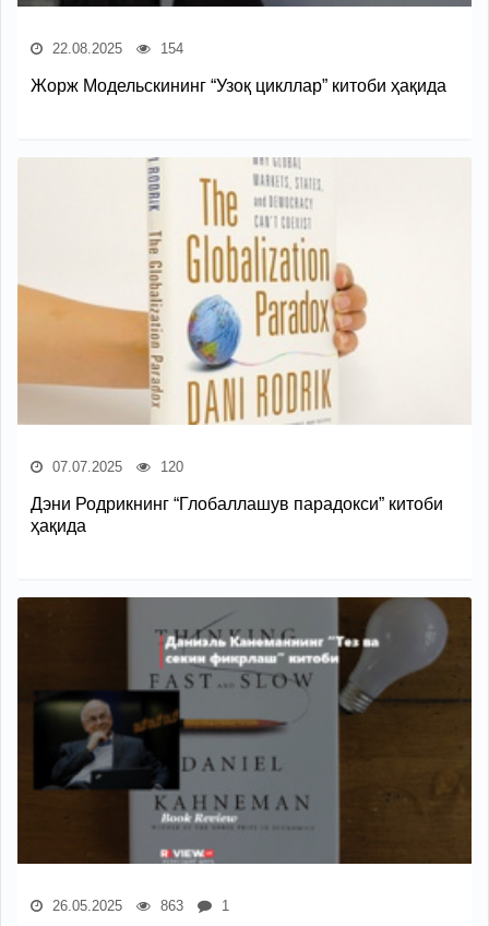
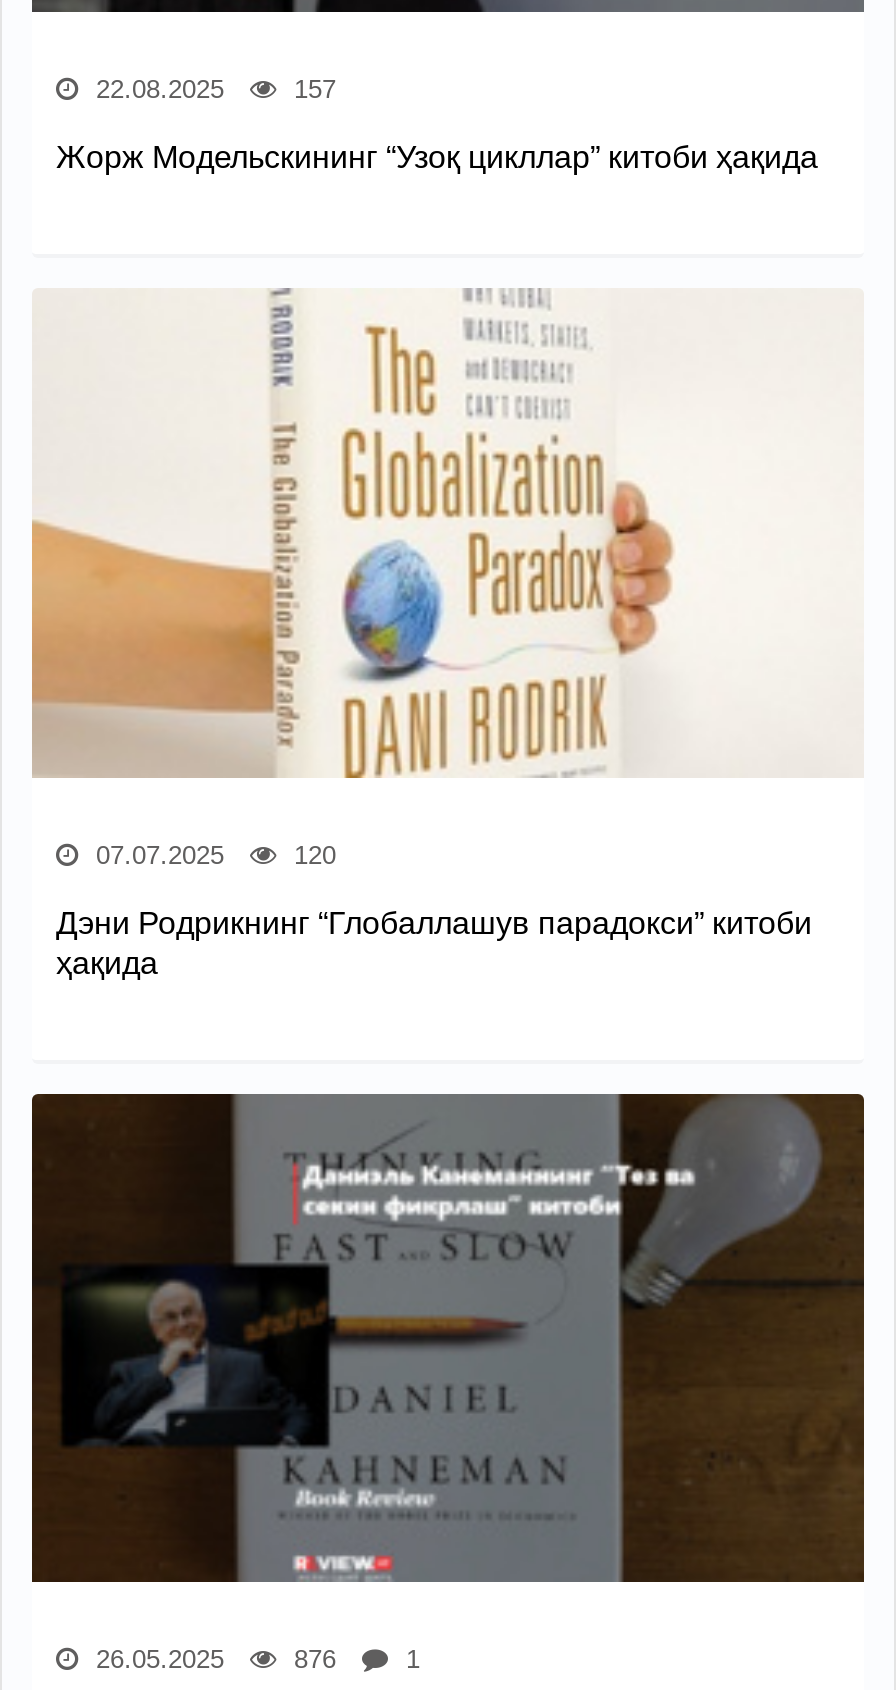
[156,40,183,57] 154 -> [286,74,336,104] 157
[156,898,183,914] 863 -> [286,1645,336,1675] 876

